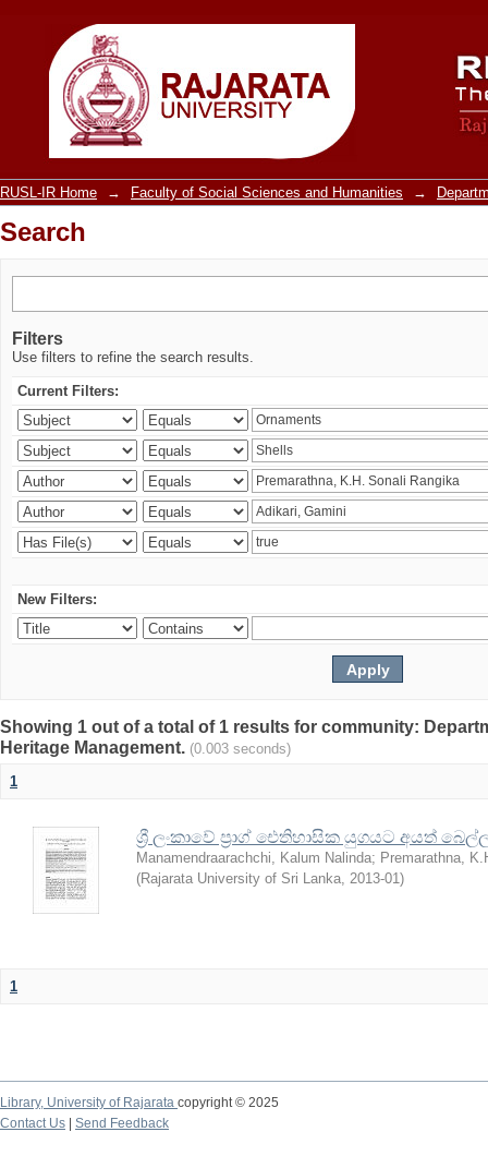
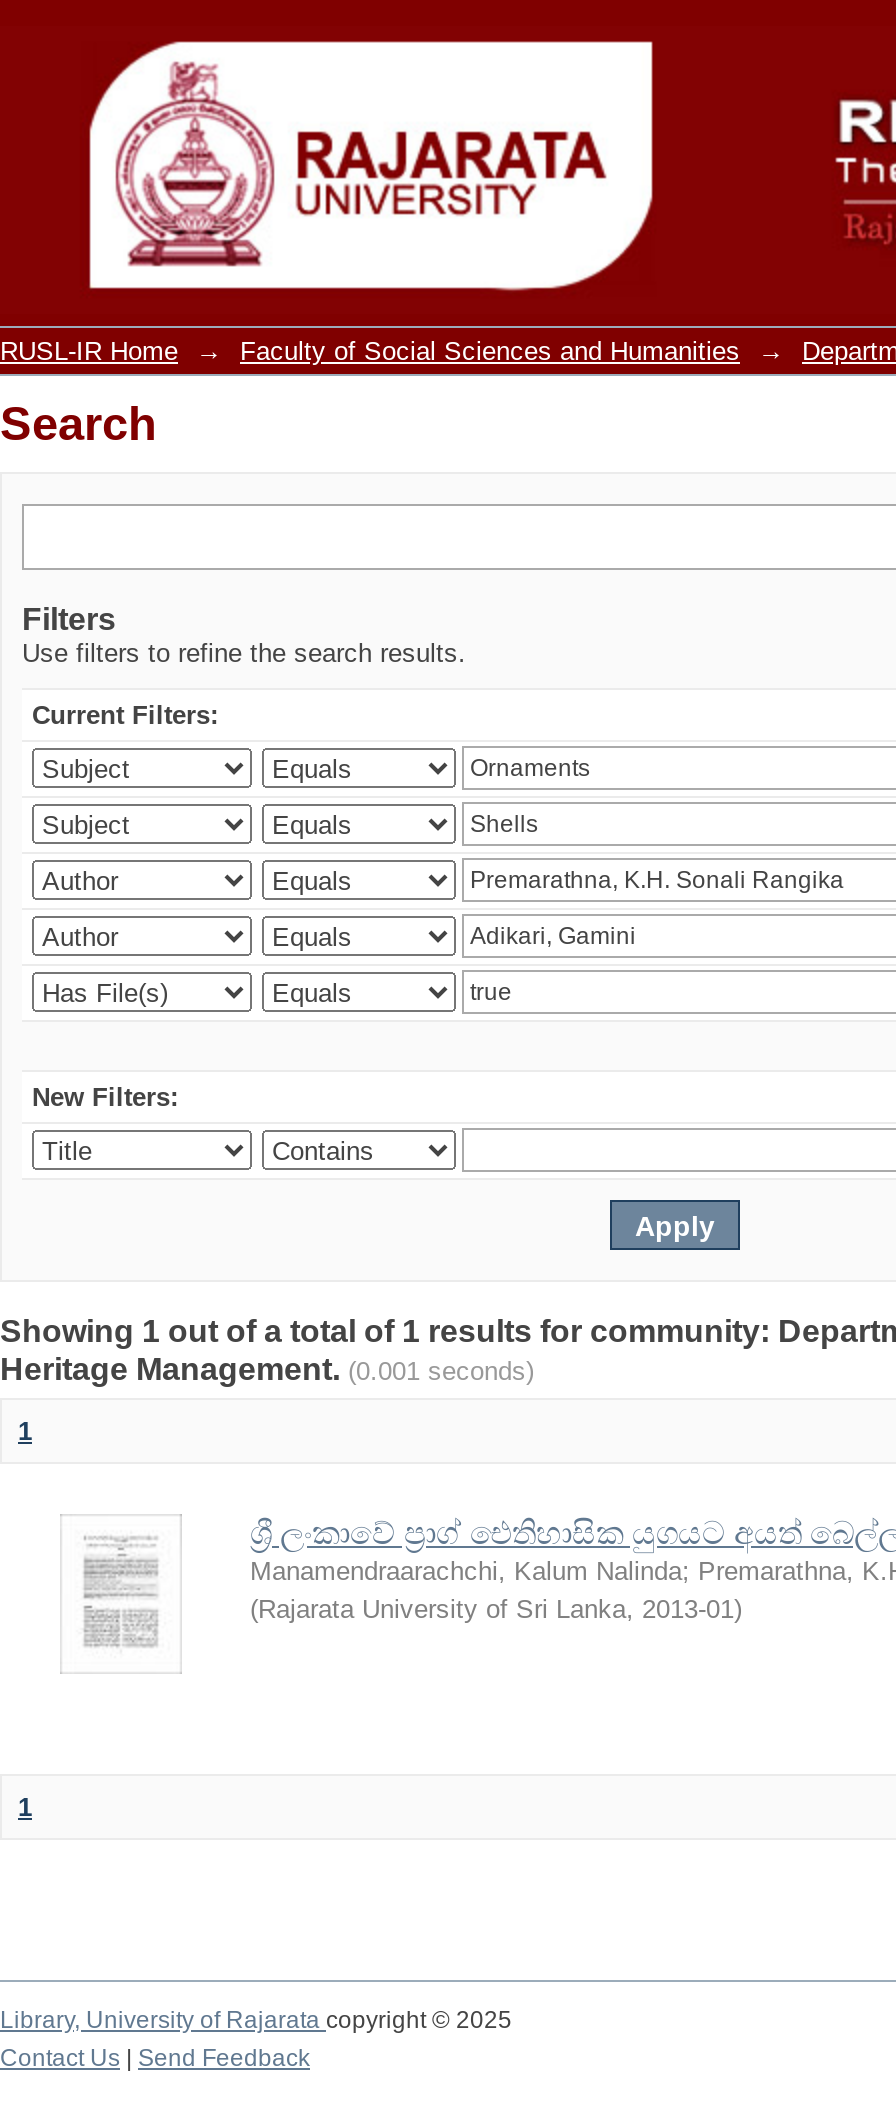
[0,738,291,757] Heritage Management. (0.003 seconds) -> [0,1352,534,1386] Heritage Management. (0.001 seconds)

